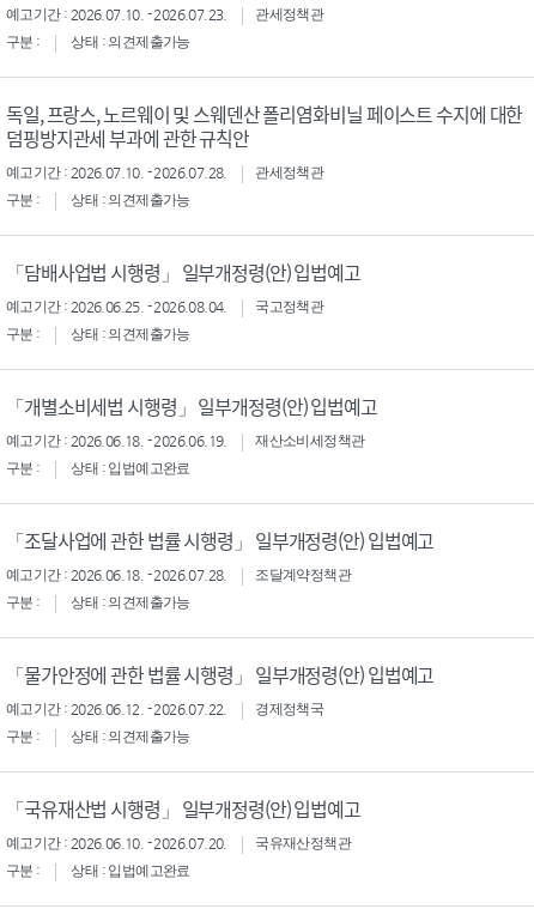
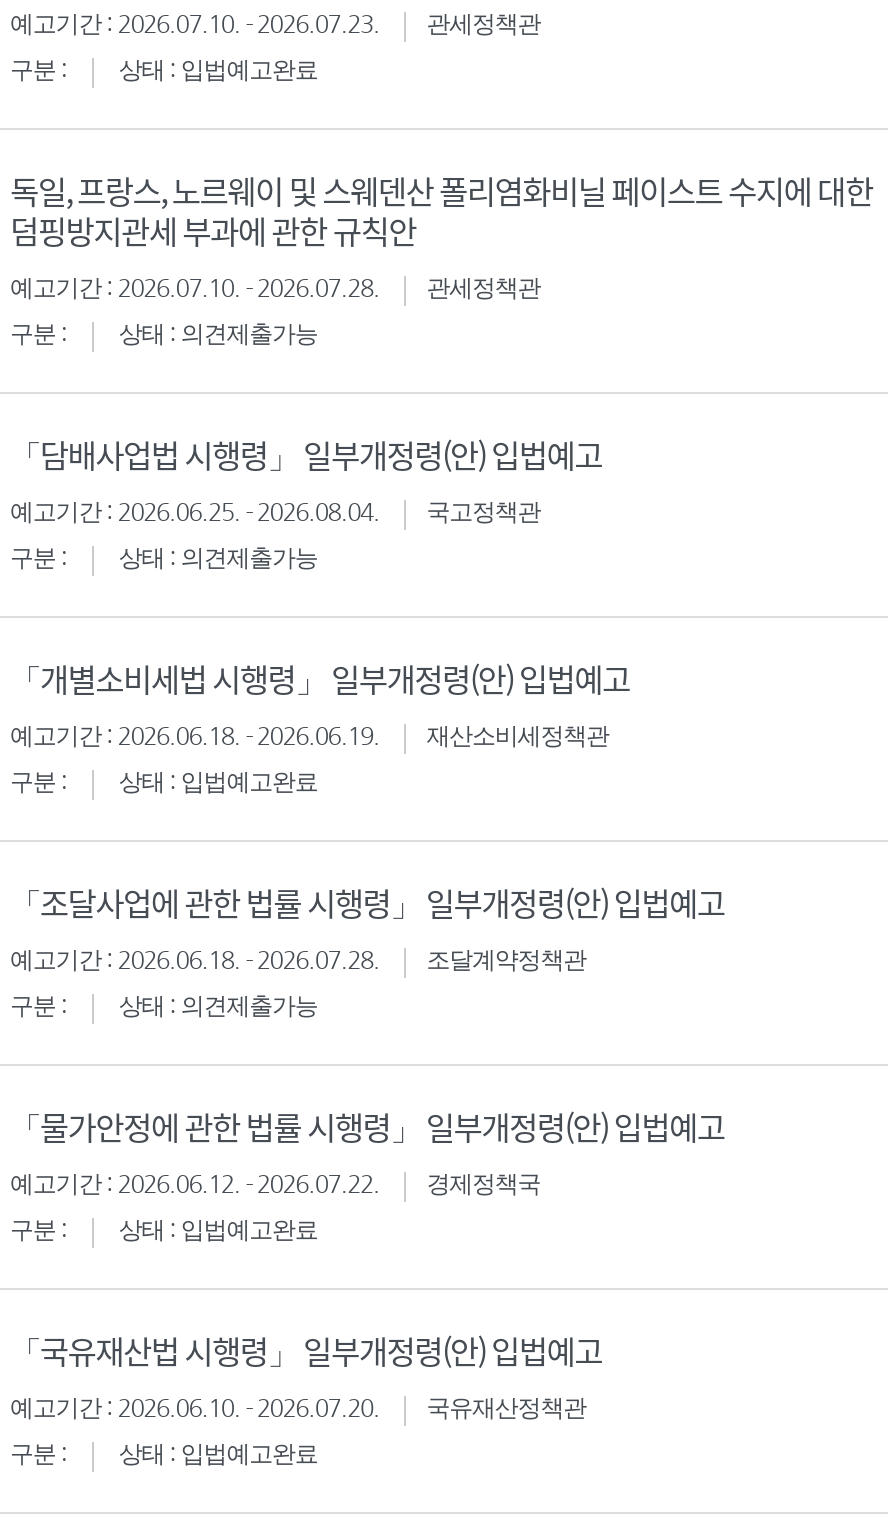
[71,34,190,51] 상태 : 의견제출가능 -> [119,57,318,85] 상태 : 입법예고완료
[71,729,190,745] 상태 : 의견제출가능 -> [119,1217,318,1245] 상태 : 입법예고완료

